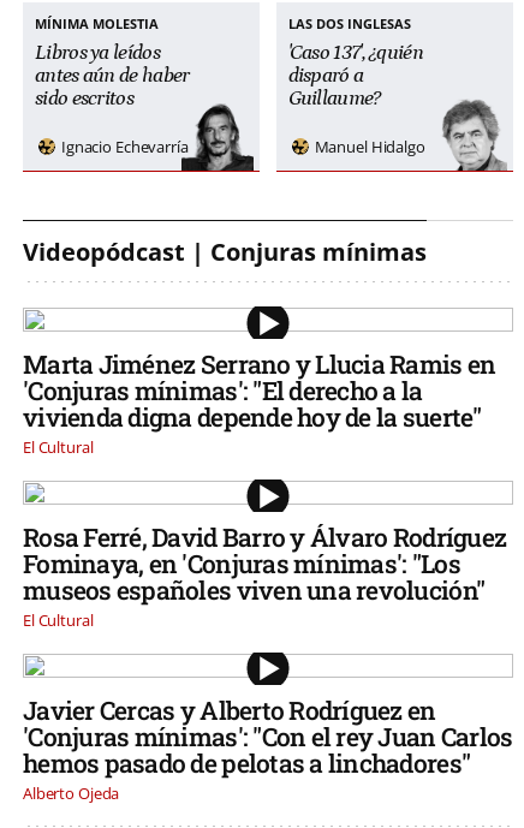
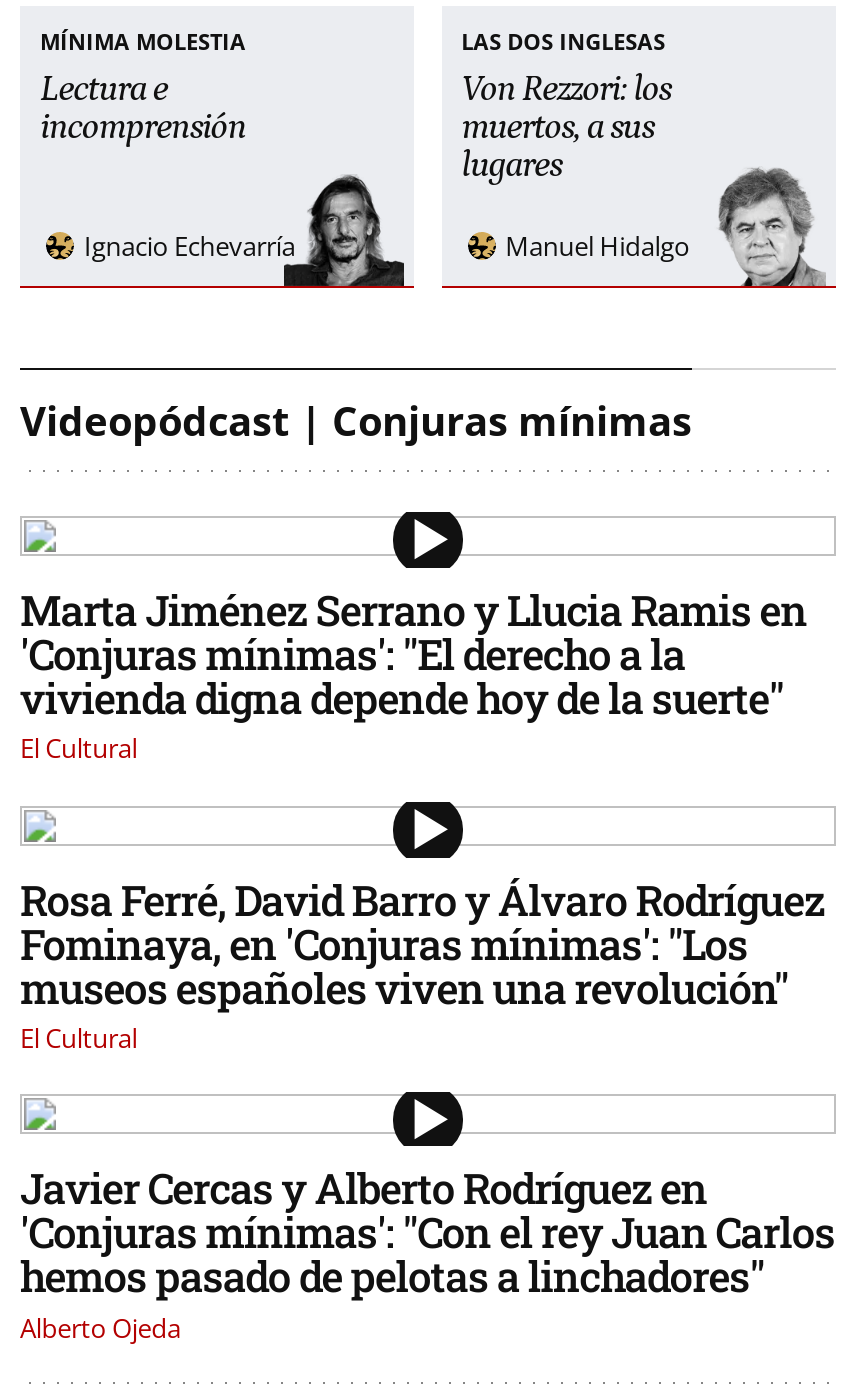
[35,41,189,111] Libros ya leídos | antes aún de haber | sido escritos -> [40,70,246,148] Lectura e | incomprensión
[288,41,423,111] 'Caso 137', ¿quién | disparó a | Guillaume? -> [461,70,671,186] Von Rezzori: los | muertos, a sus | lugares

